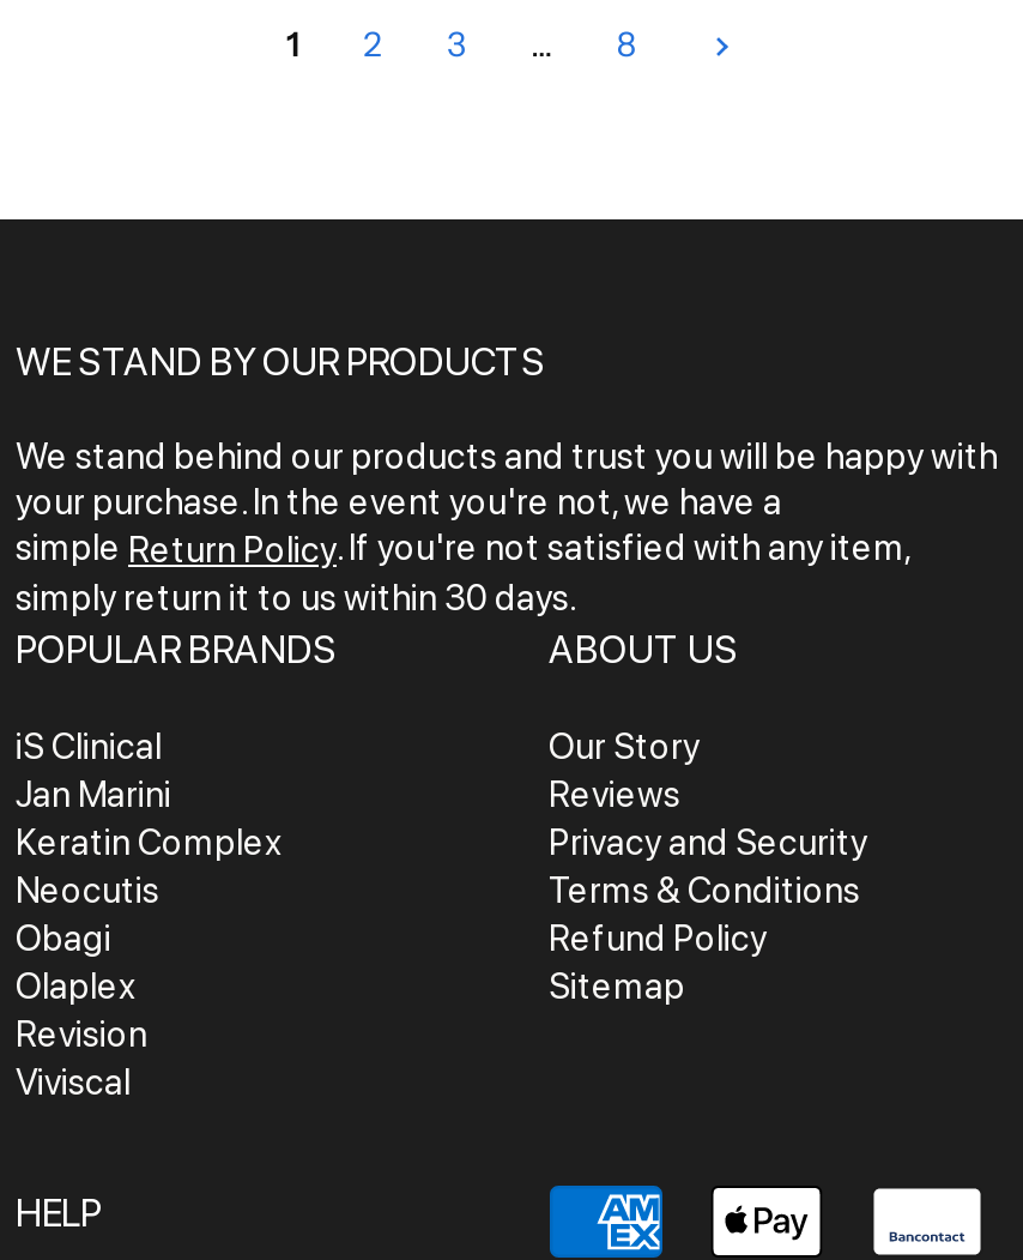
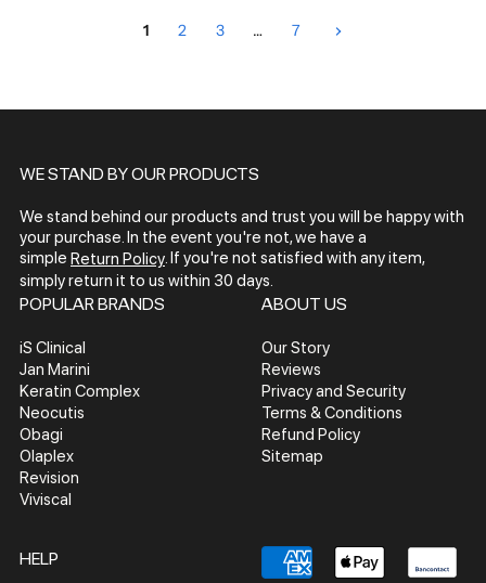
[617,23,636,66] 8 -> [292,21,300,40] 7

